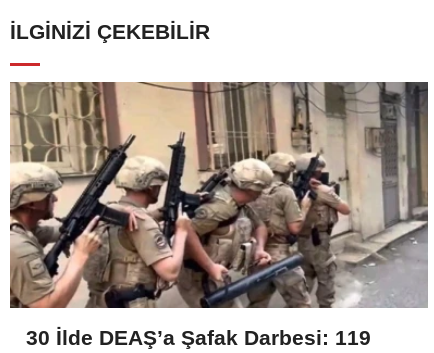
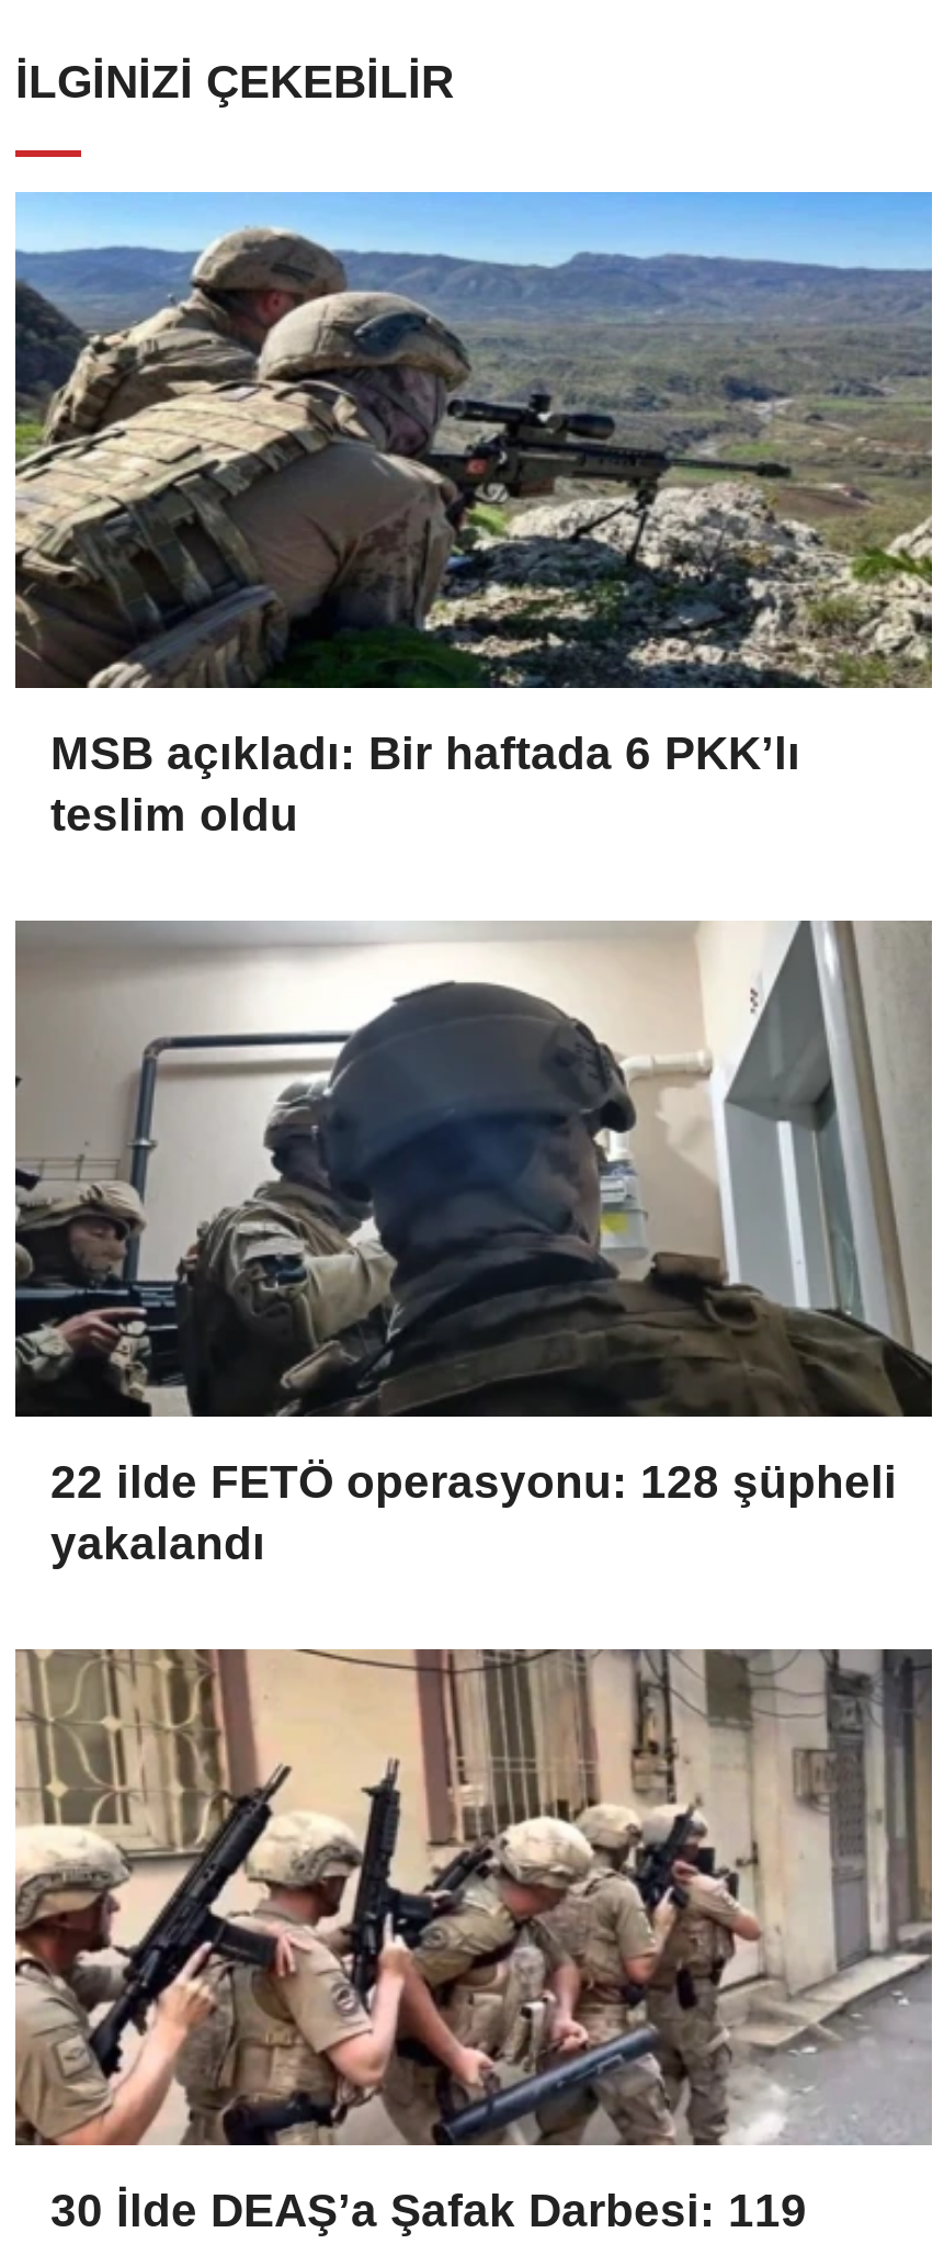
none -> [13,190,934,840] [image] | MSB açıkladı: Bir haftada 6 PKK’lı | teslim oldu
none -> [13,918,934,1569] [image] | 22 ilde FETÖ operasyonu: 128 şüpheli | yakalandı

